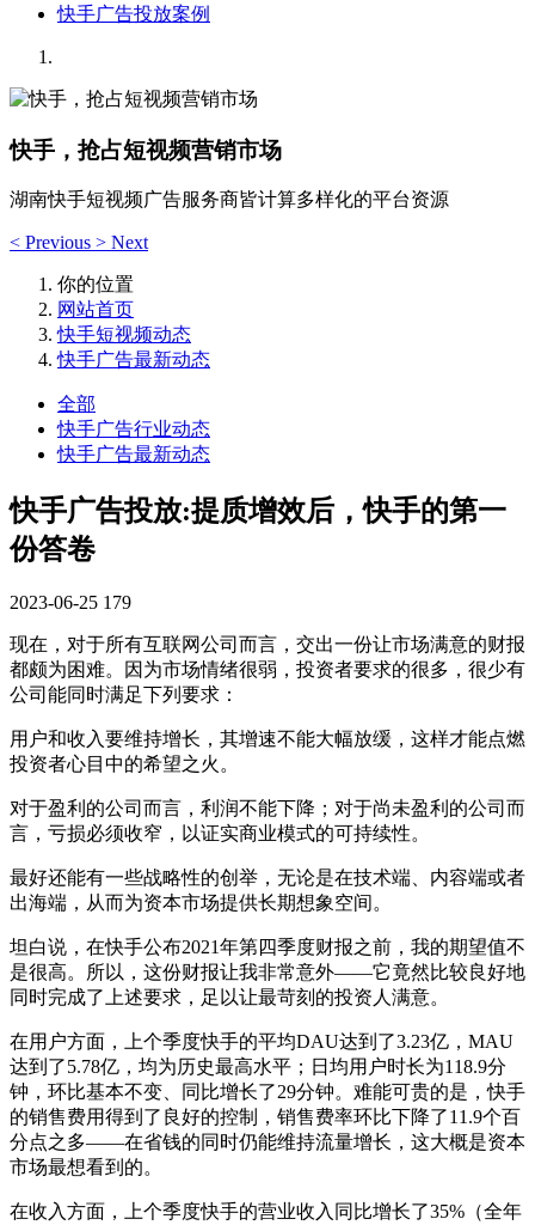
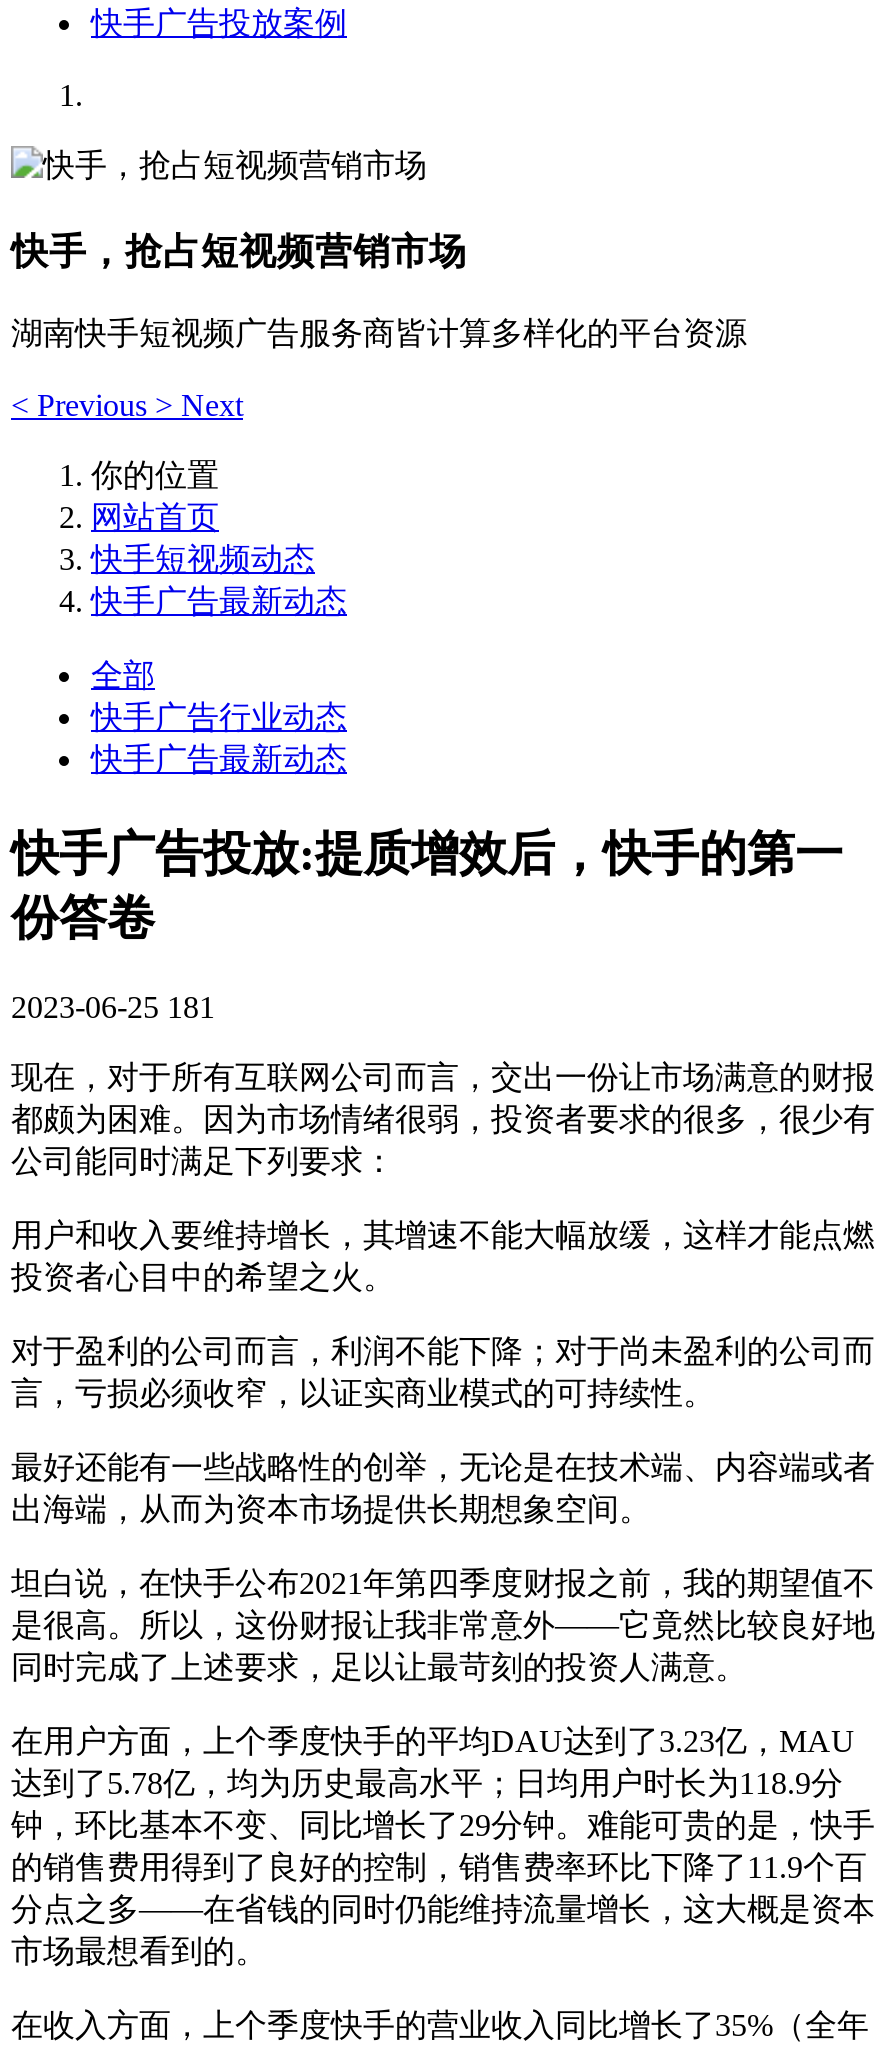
[10,592,131,613] 2023-06-25 179 -> [11,990,215,1024] 2023-06-25 181

